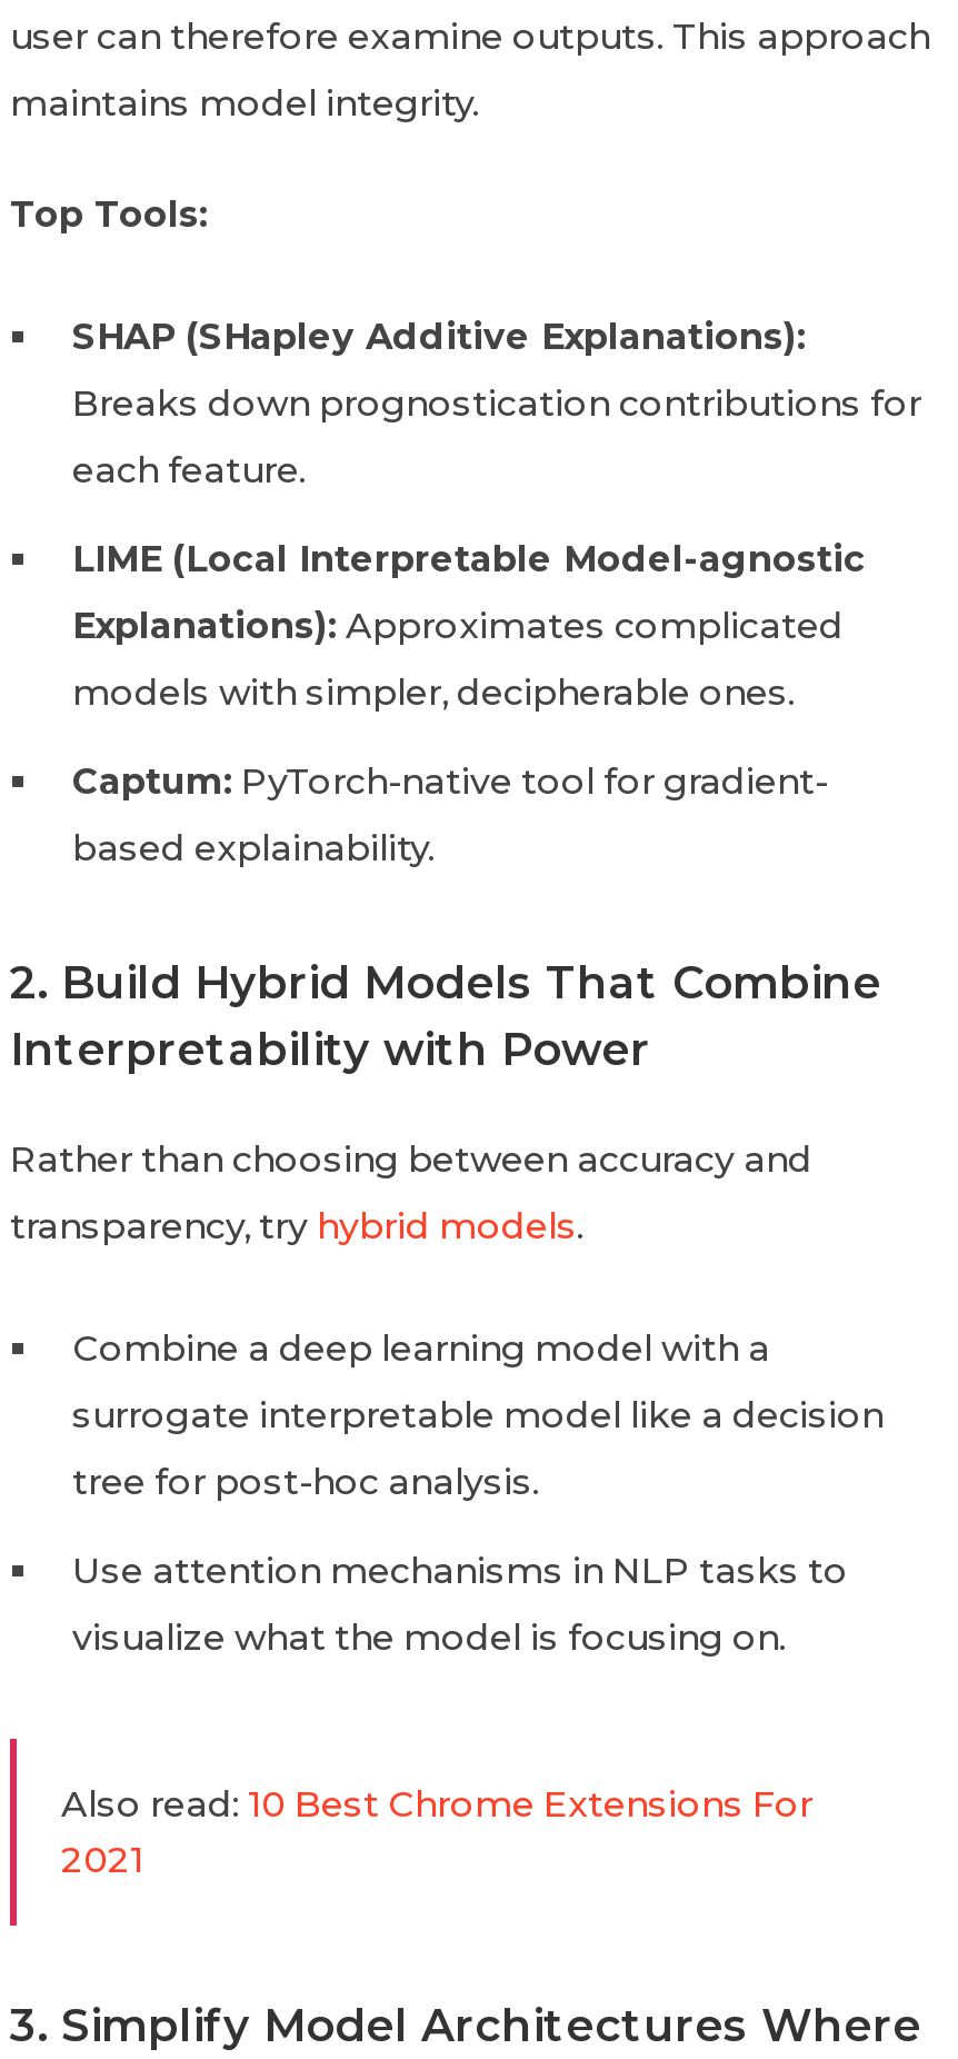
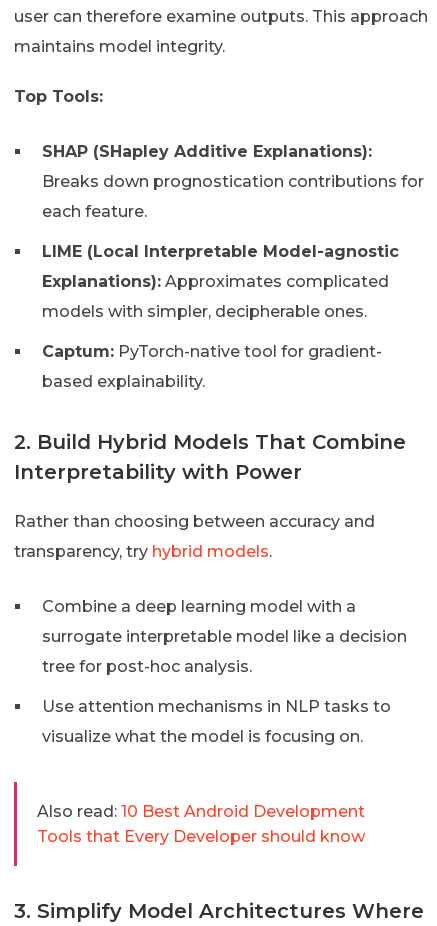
[61,1783,812,1881] Also read: 10 Best Chrome Extensions For | 2021 -> [37,802,365,846] Also read: 10 Best Android Development | Tools that Every Developer should know

